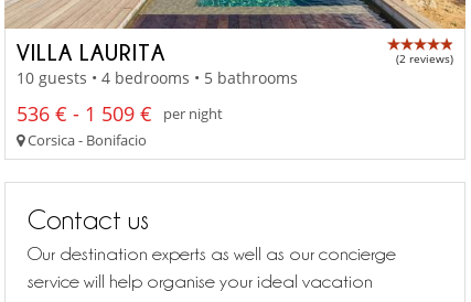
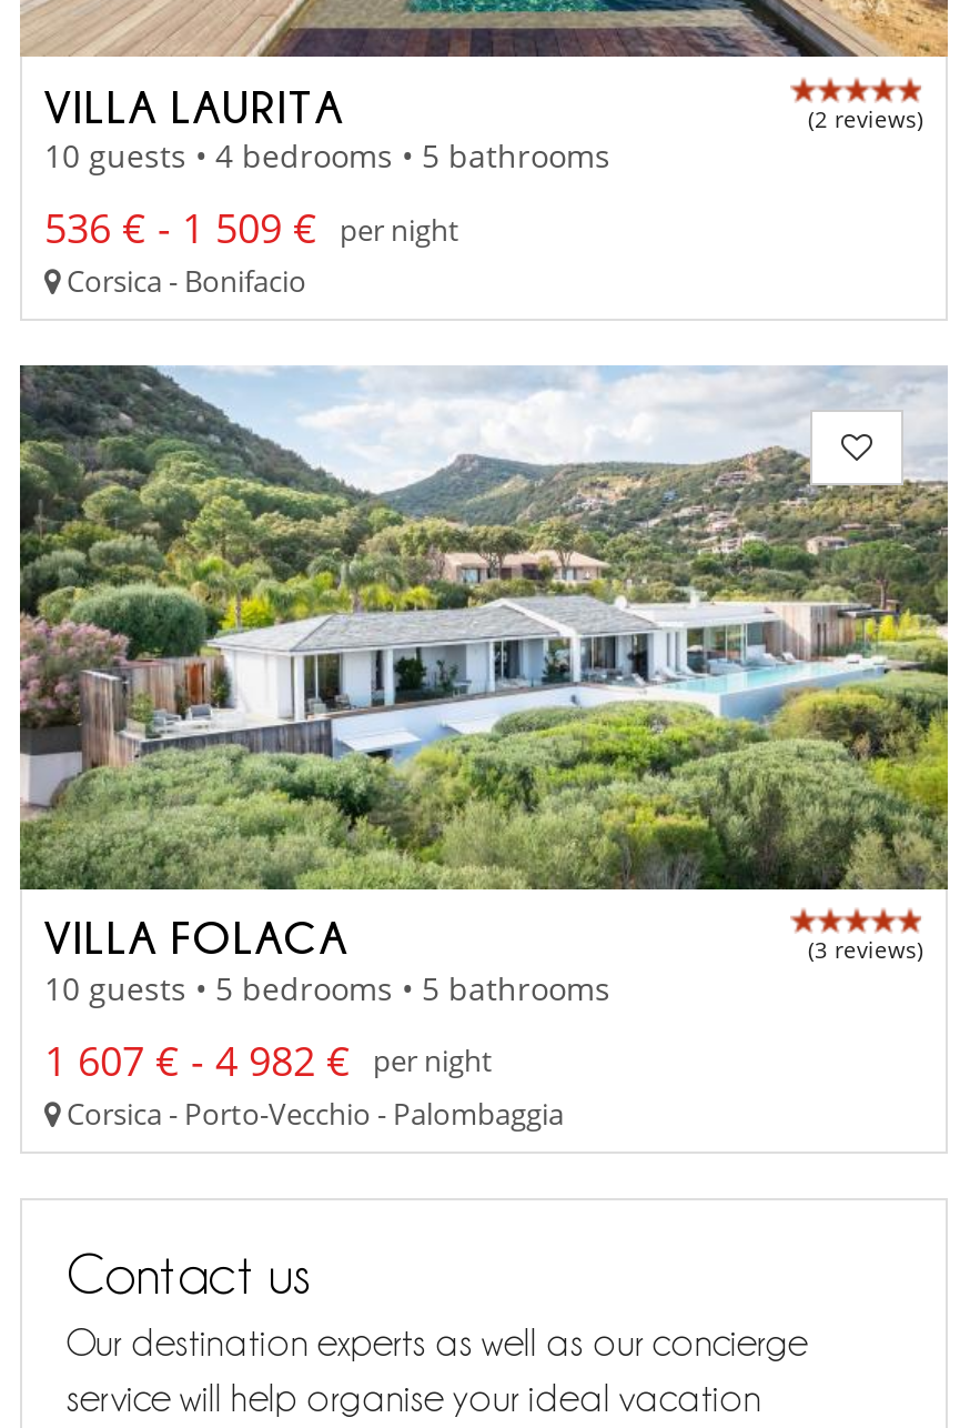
none -> [18,364,950,1134] [image] | VILLA FOLACA | (3 reviews) | 10 guests • 5 bedrooms • 5 bathrooms | 1 607 € - 4 982 € per night | Corsica - Porto-Vecchio - Palombaggia

